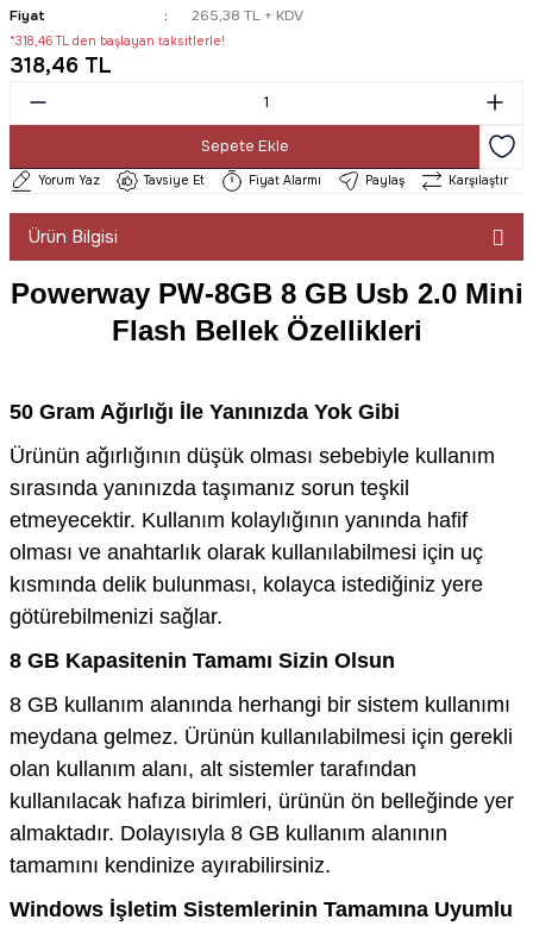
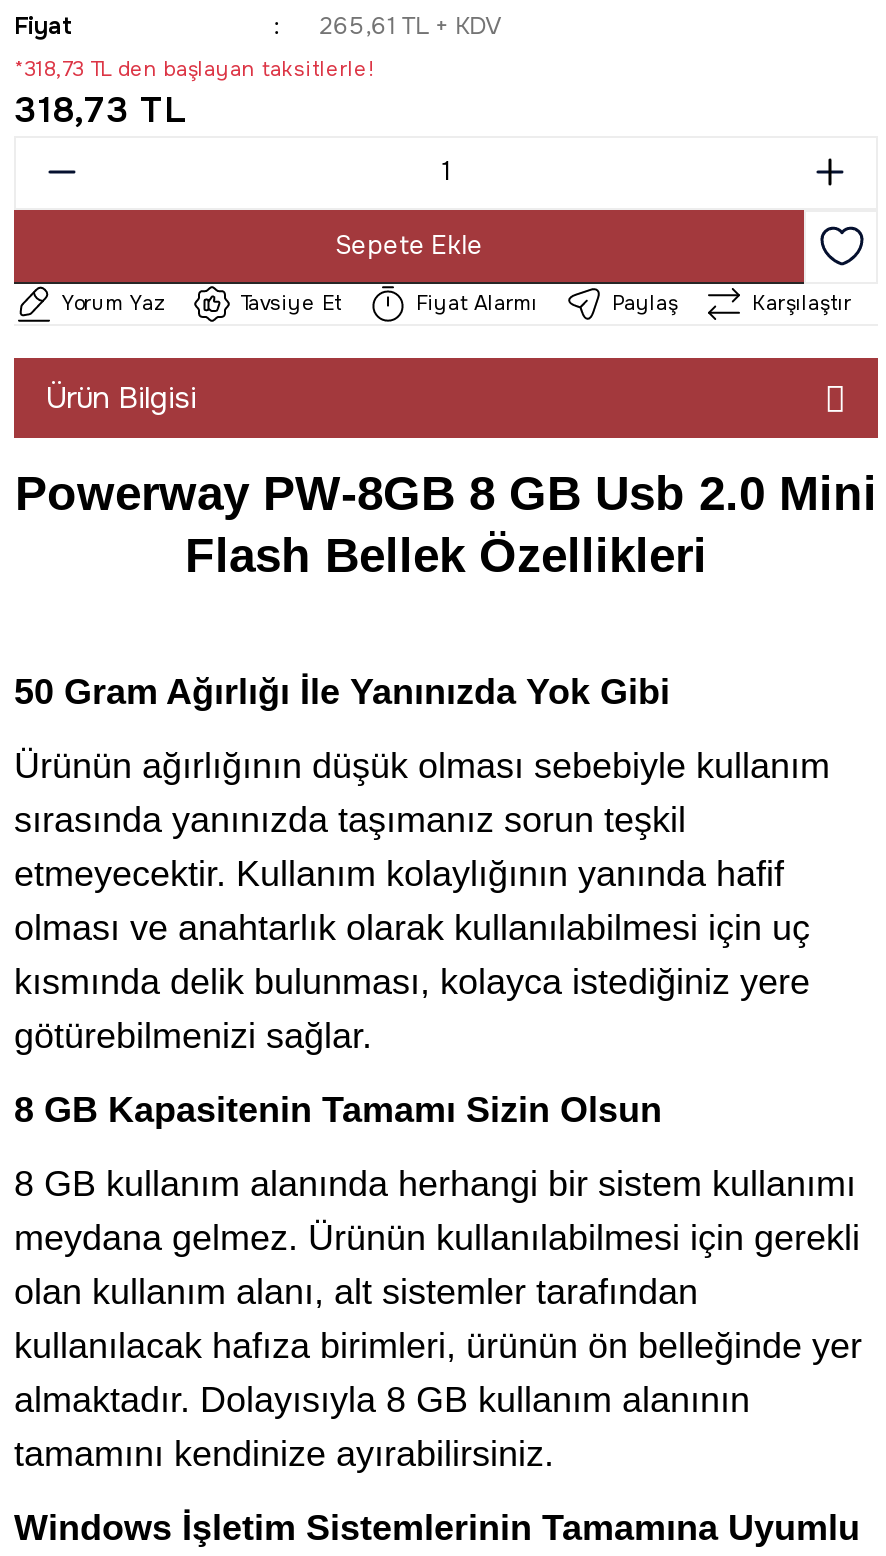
[191,6,303,25] 265,38 TL + KDV -> [319,10,501,42] 265,61 TL + KDV
[10,33,225,49] *318,46 TL den başlayan taksitlerle! -> [14,56,374,82] *318,73 TL den başlayan taksitlerle!
[10,52,112,79] 318,46 TL -> [14,88,186,132] 318,73 TL

